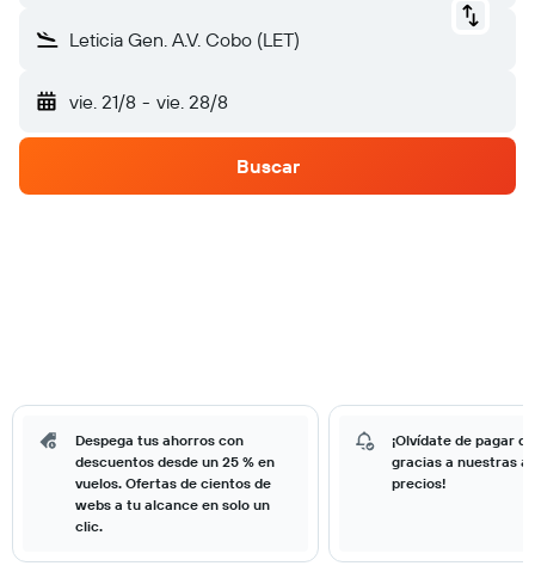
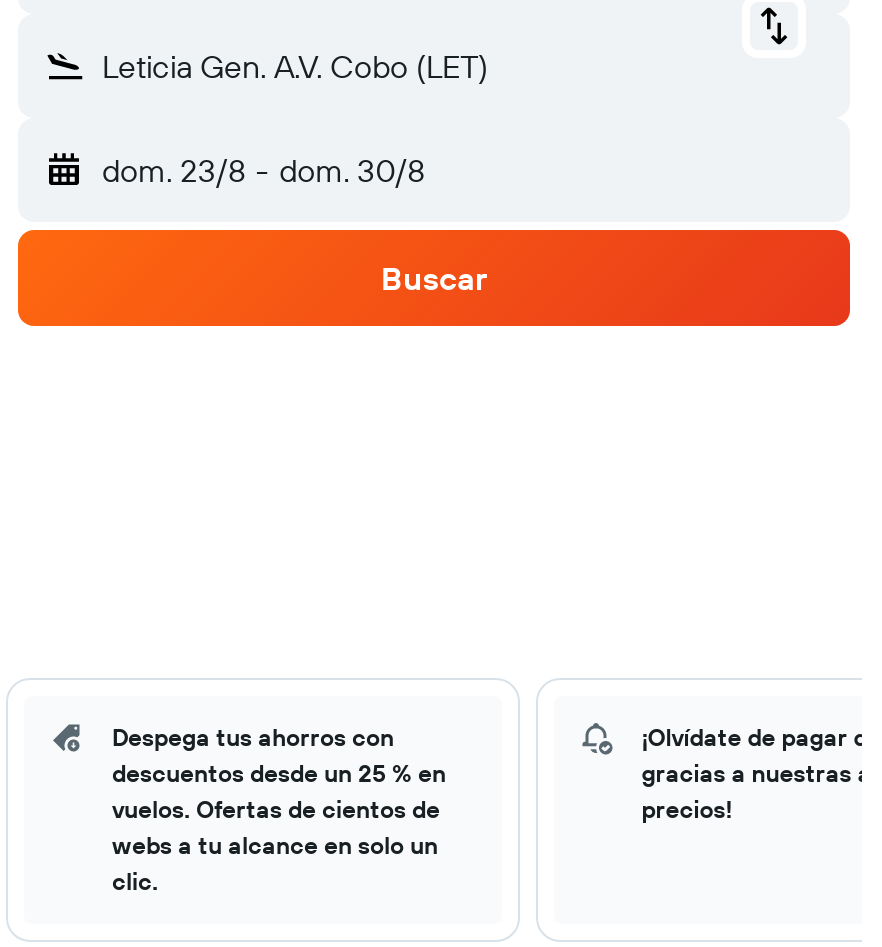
[69,90,228,113] vie. 21/8 - vie. 28/8 -> [102,150,425,190] dom. 23/8 - dom. 30/8

